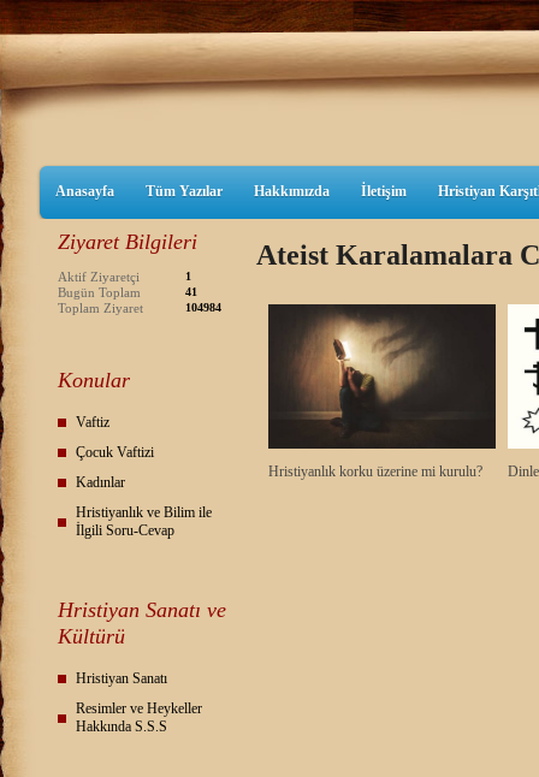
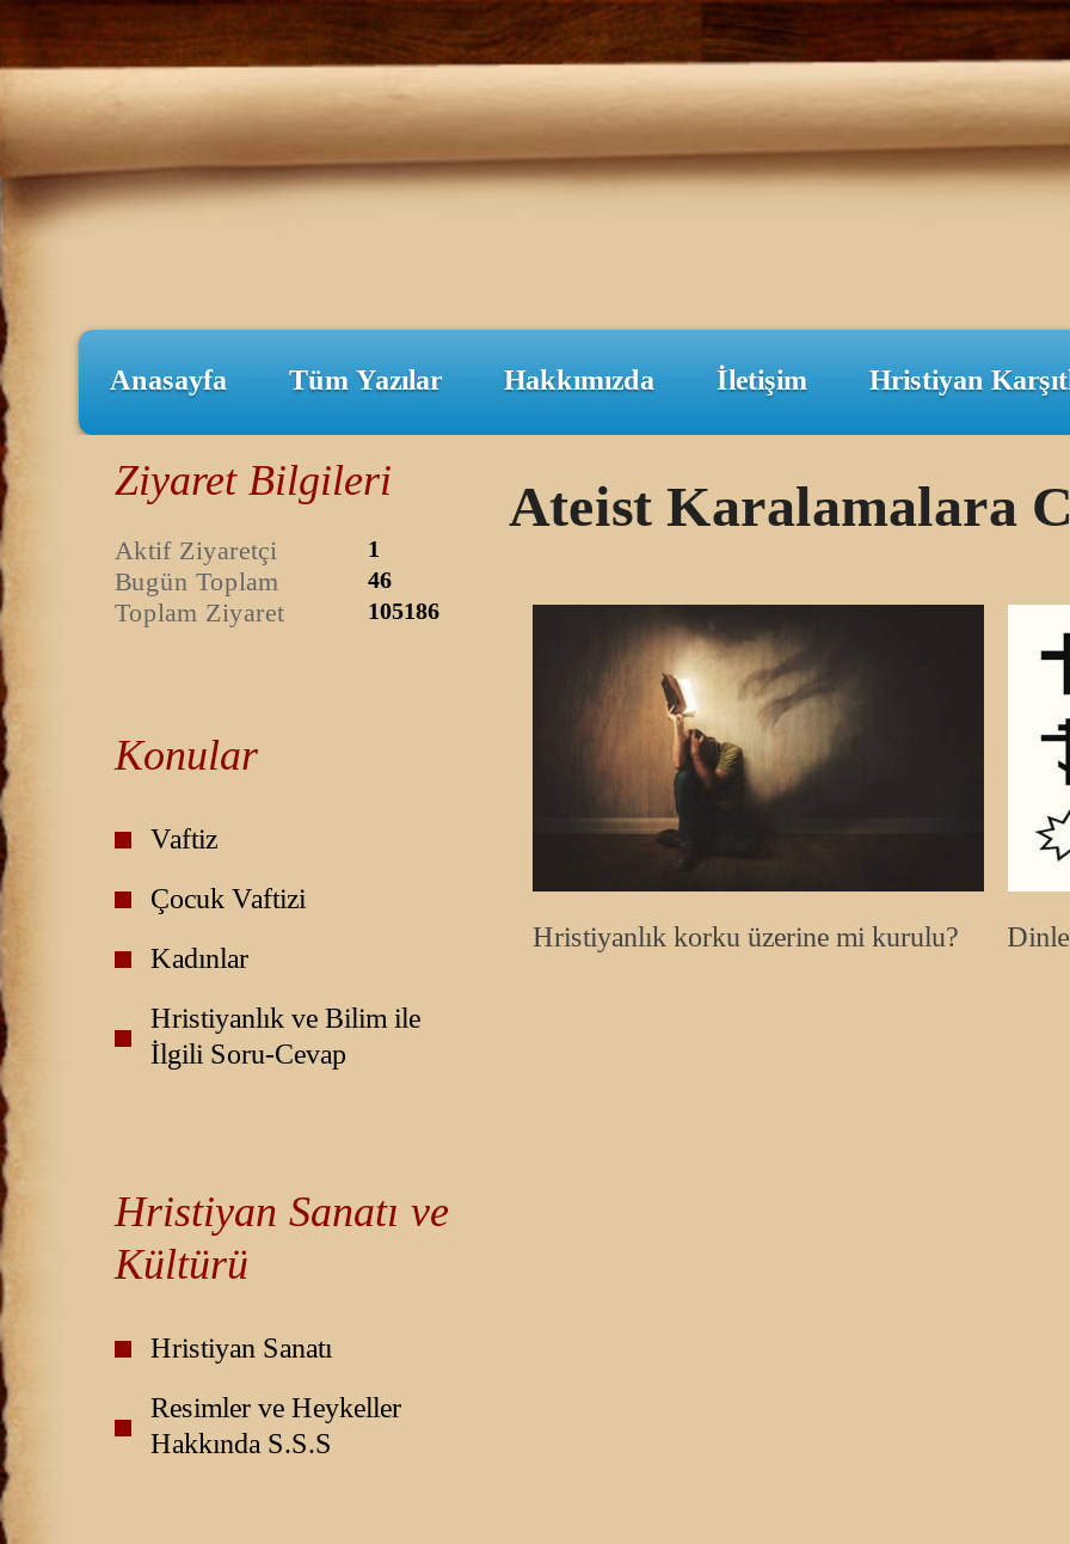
[185,285,197,298] 41 -> [368,566,392,593] 46
[185,301,221,314] 104984 -> [368,598,439,624] 105186

